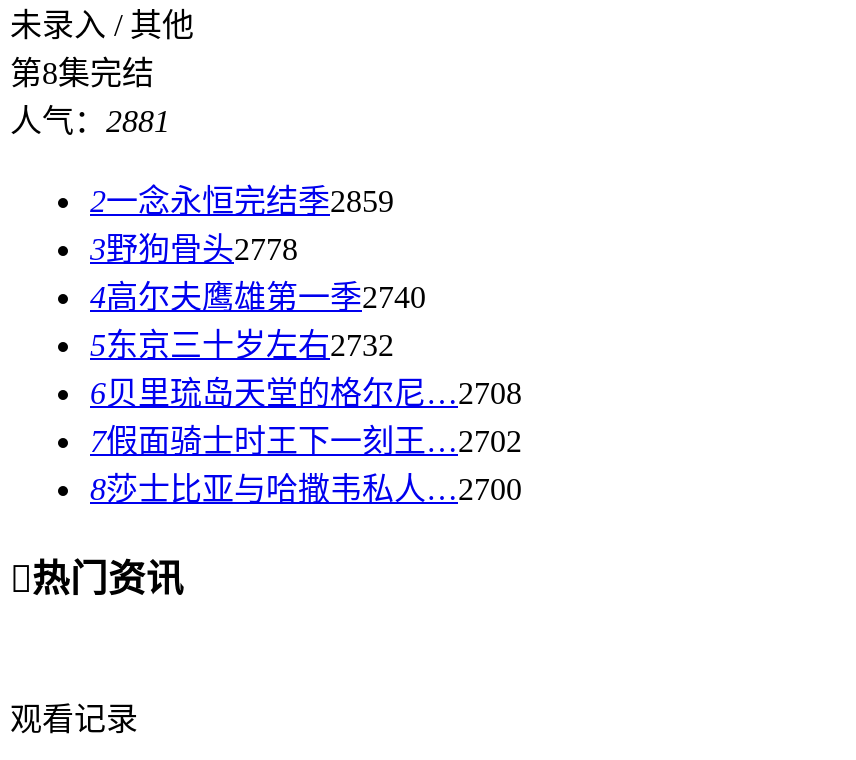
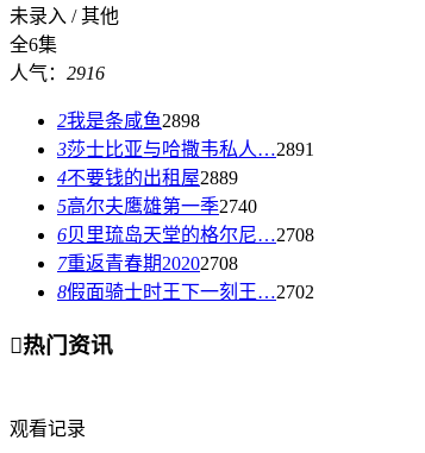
[10,57,170,139] 第8集完结 | 人气：2881 -> [10,35,105,84] 全6集 | 人气：2916
[90,185,426,363] 2一念永恒完结季2859 | 3野狗骨头2778 | 4高尔夫鹰雄第一季2740 | 5东京三十岁左右2732 -> [57,111,314,217] 2我是条咸鱼2898 | 3莎士比亚与哈撒韦私人… 2891 | 4不要钱的出租屋2889 | 5高尔夫鹰雄第一季2740
[90,425,522,507] 7假面骑士时王下一刻王… 2702 | 8莎士比亚与哈撒韦私人… 2700 -> [57,254,314,302] 7重返青春期2020 2708 | 8假面骑士时王下一刻王… 2702

